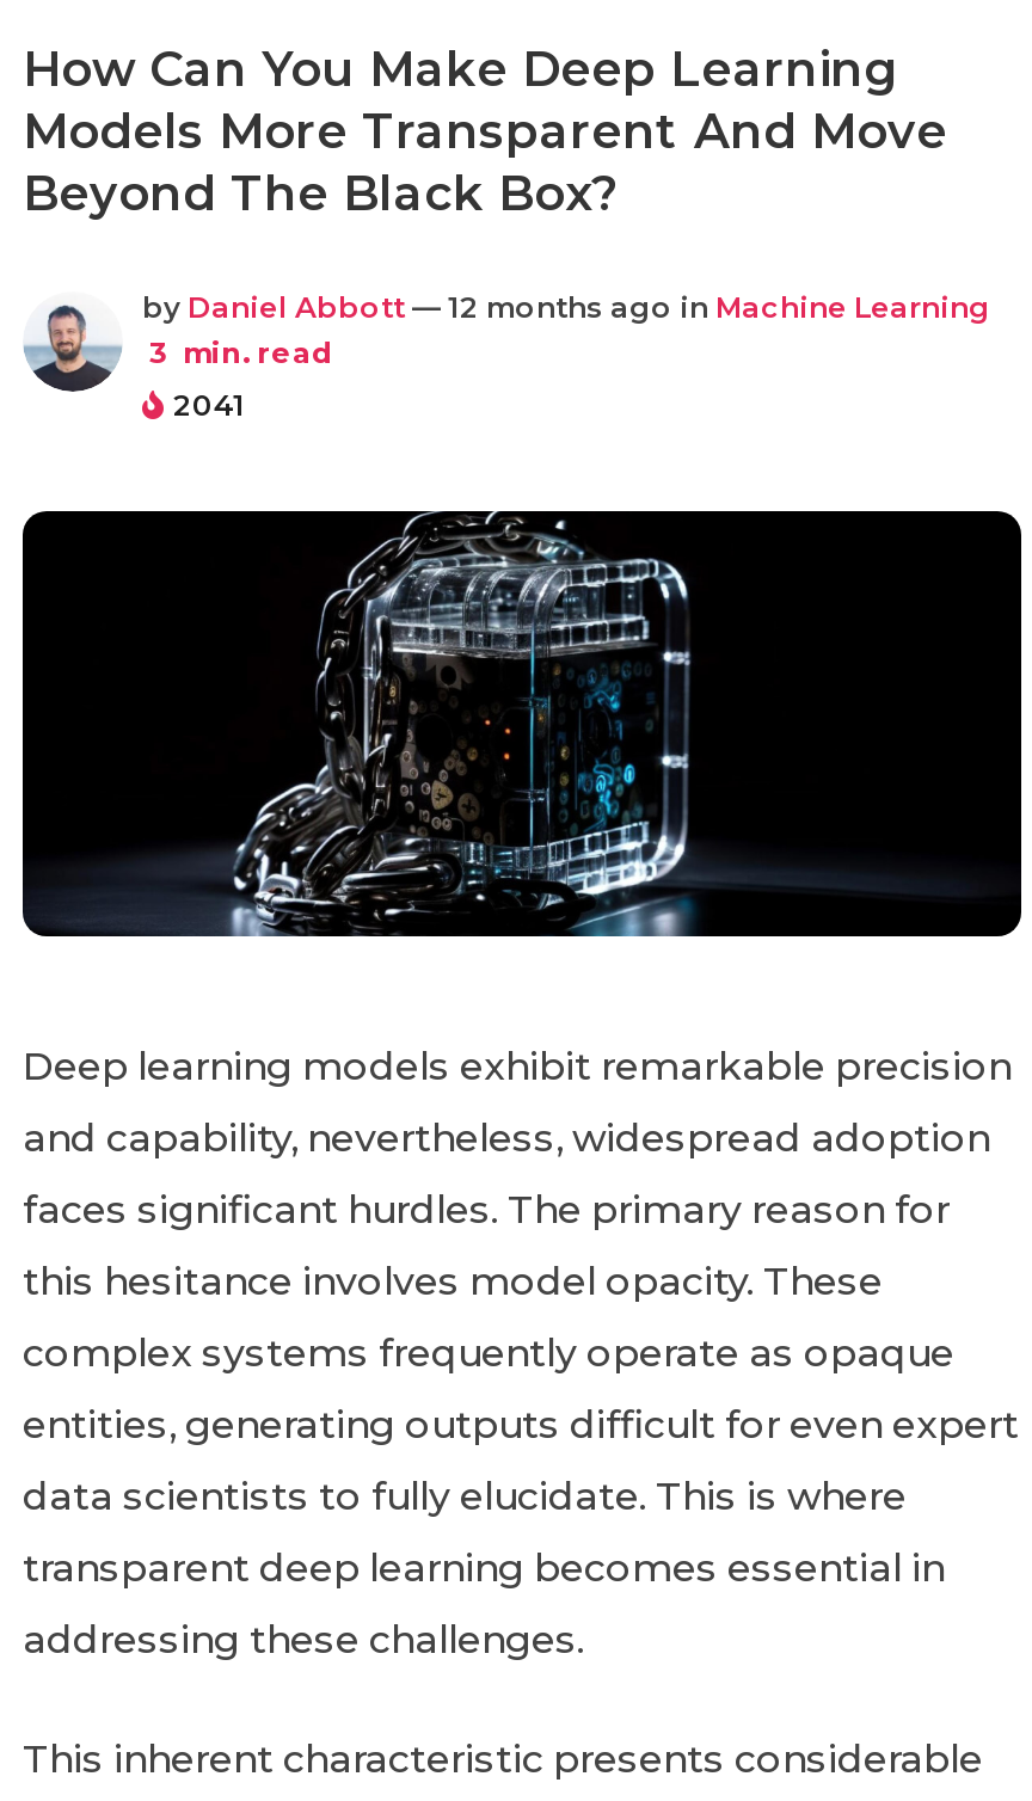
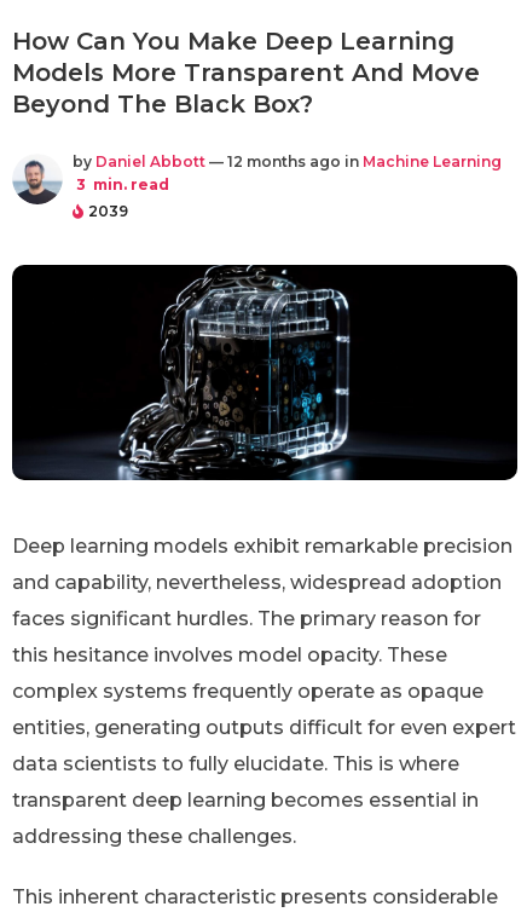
[173,387,245,423] 2041 -> [88,202,128,220] 2039

